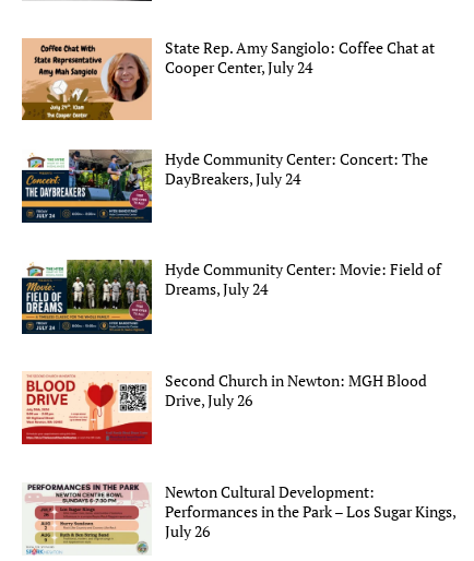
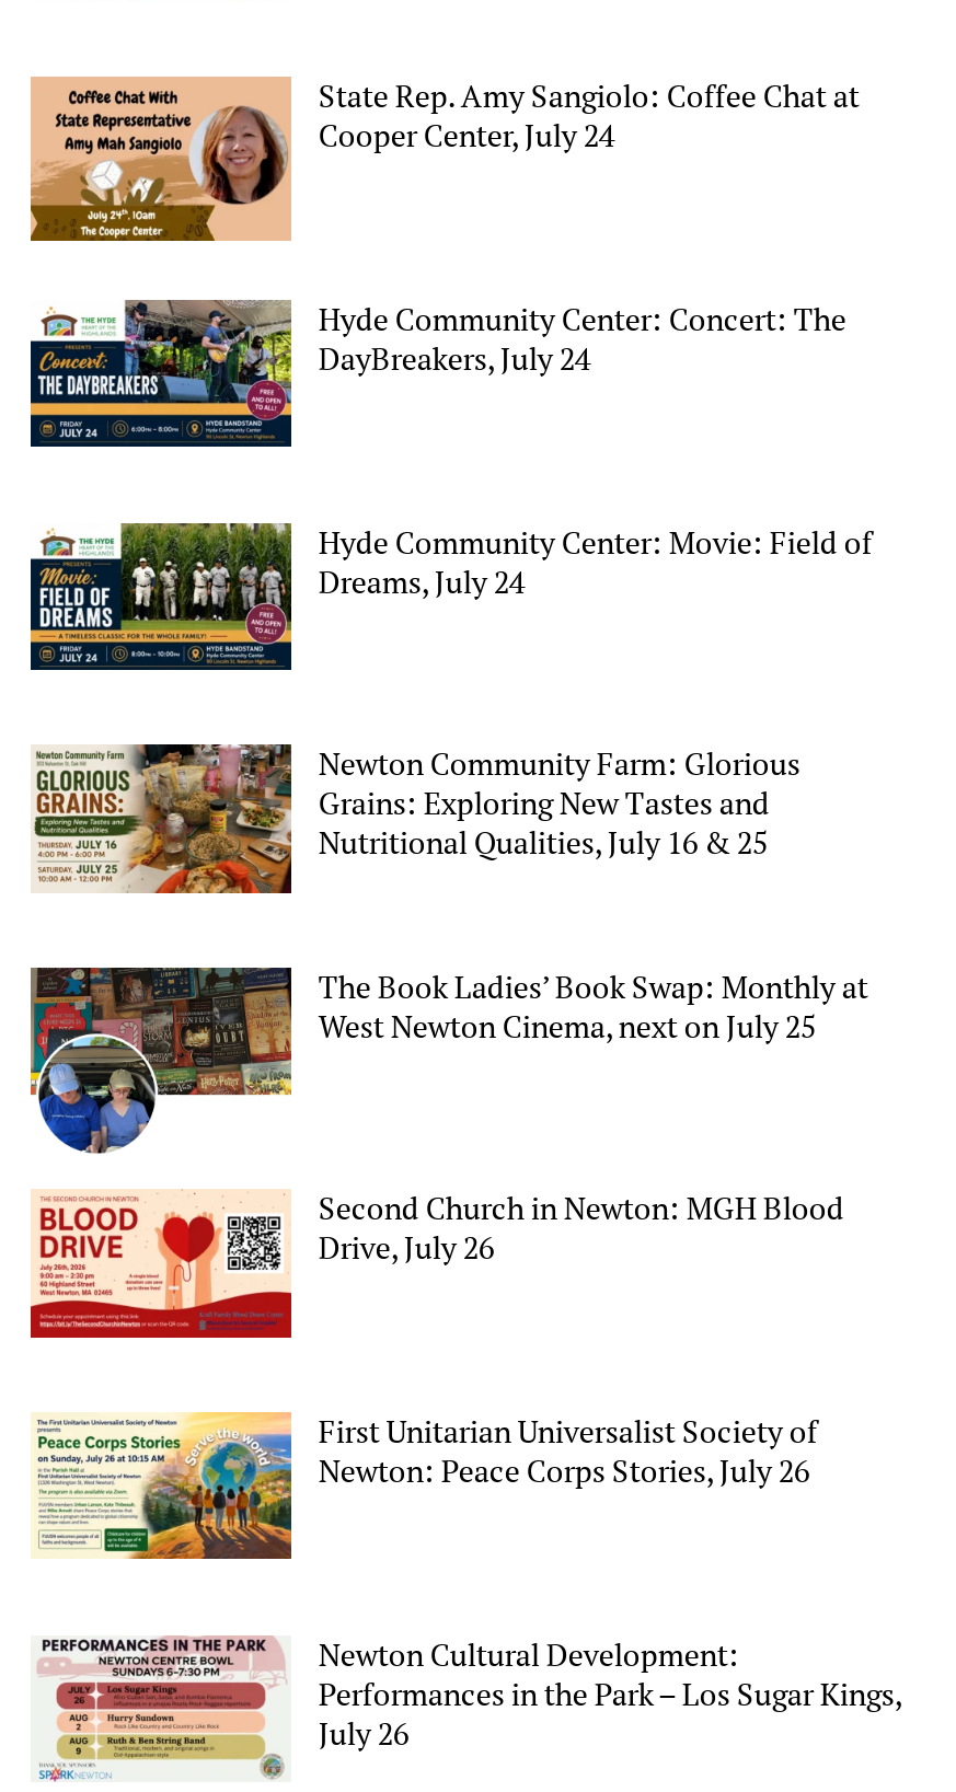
none -> [28,966,293,1156] [image]
none -> [31,742,868,1046] [image] | Newton Community Farm: Glorious | Grains: Exploring New Tastes and | Nutritional Qualities, July 16 & 25 | The Book Ladies’ Book Swap: Monthly at | West Newton Cinema, next on July 25
none -> [35,1410,818,1561] [image] | First Unitarian Universalist Society of | Newton: Peace Corps Stories, July 26

